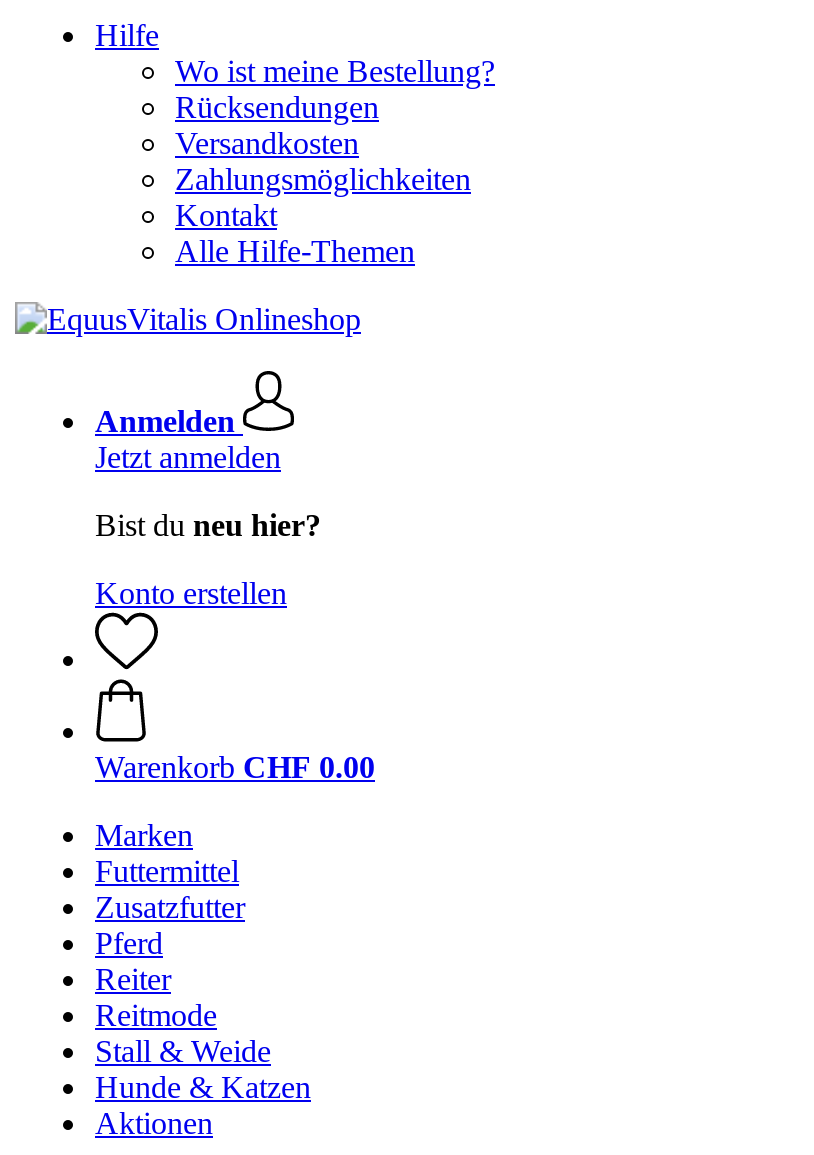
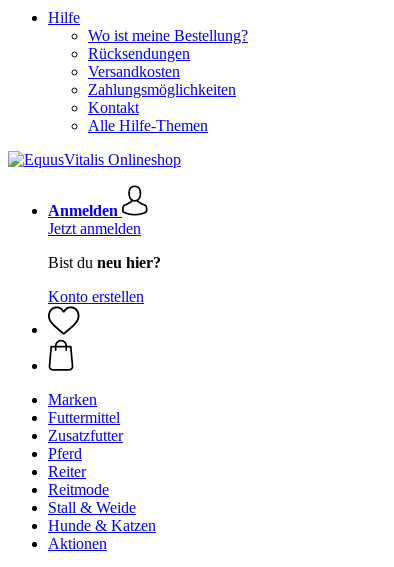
[95,750,375,784] Warenkorb CHF 0.00 -> none

